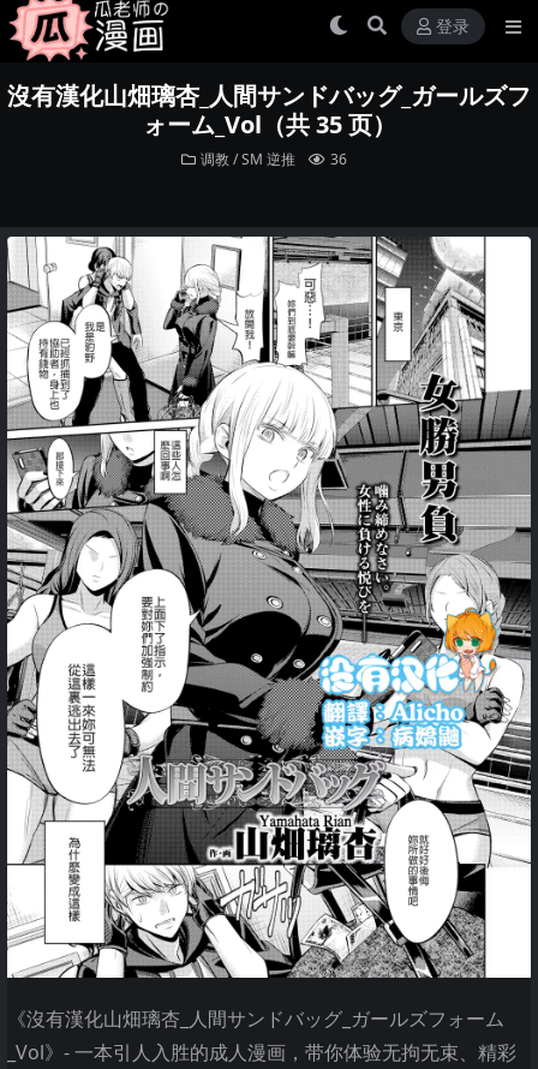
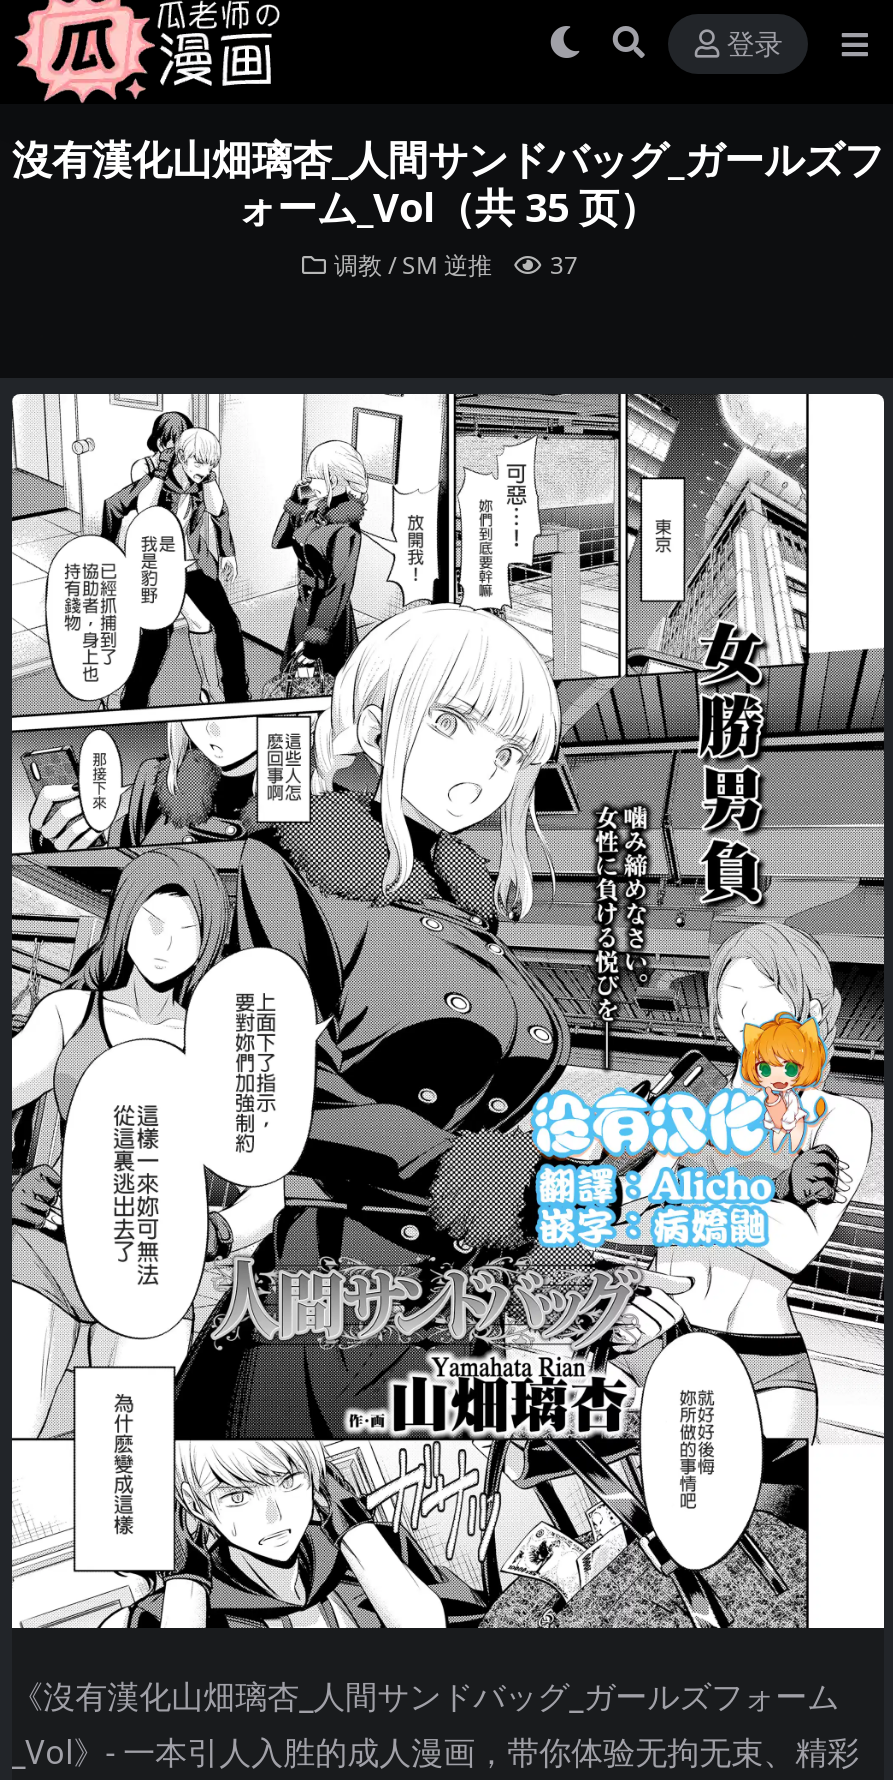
[201,149,347,169] 调教 / SM 逆推 36 -> [334,248,578,282] 调教 / SM 逆推 37

